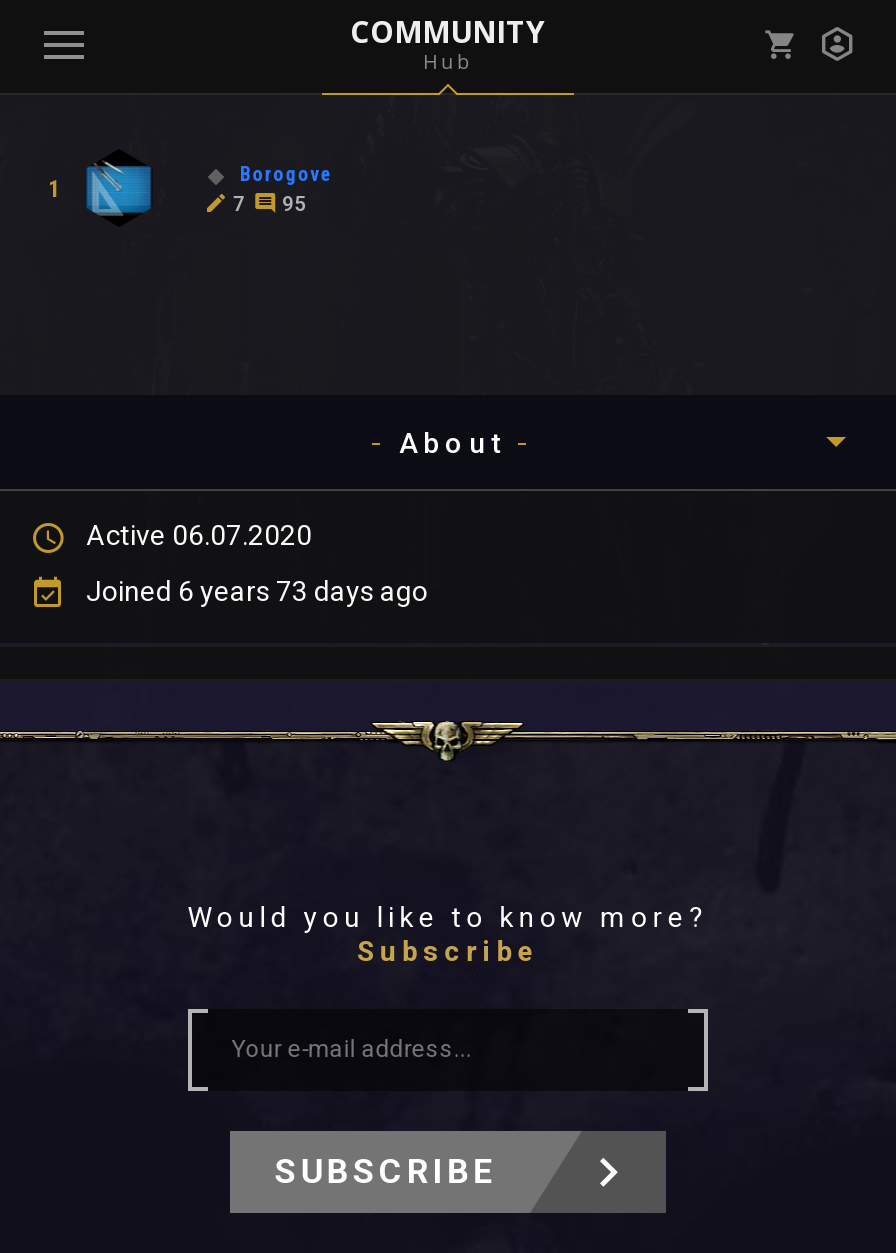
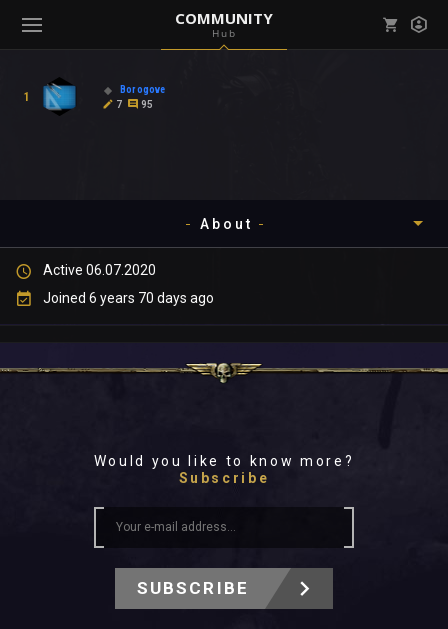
[86,575,428,607] Joined 6 years 73 days ago -> [43,290,214,306] Joined 6 years 70 days ago

